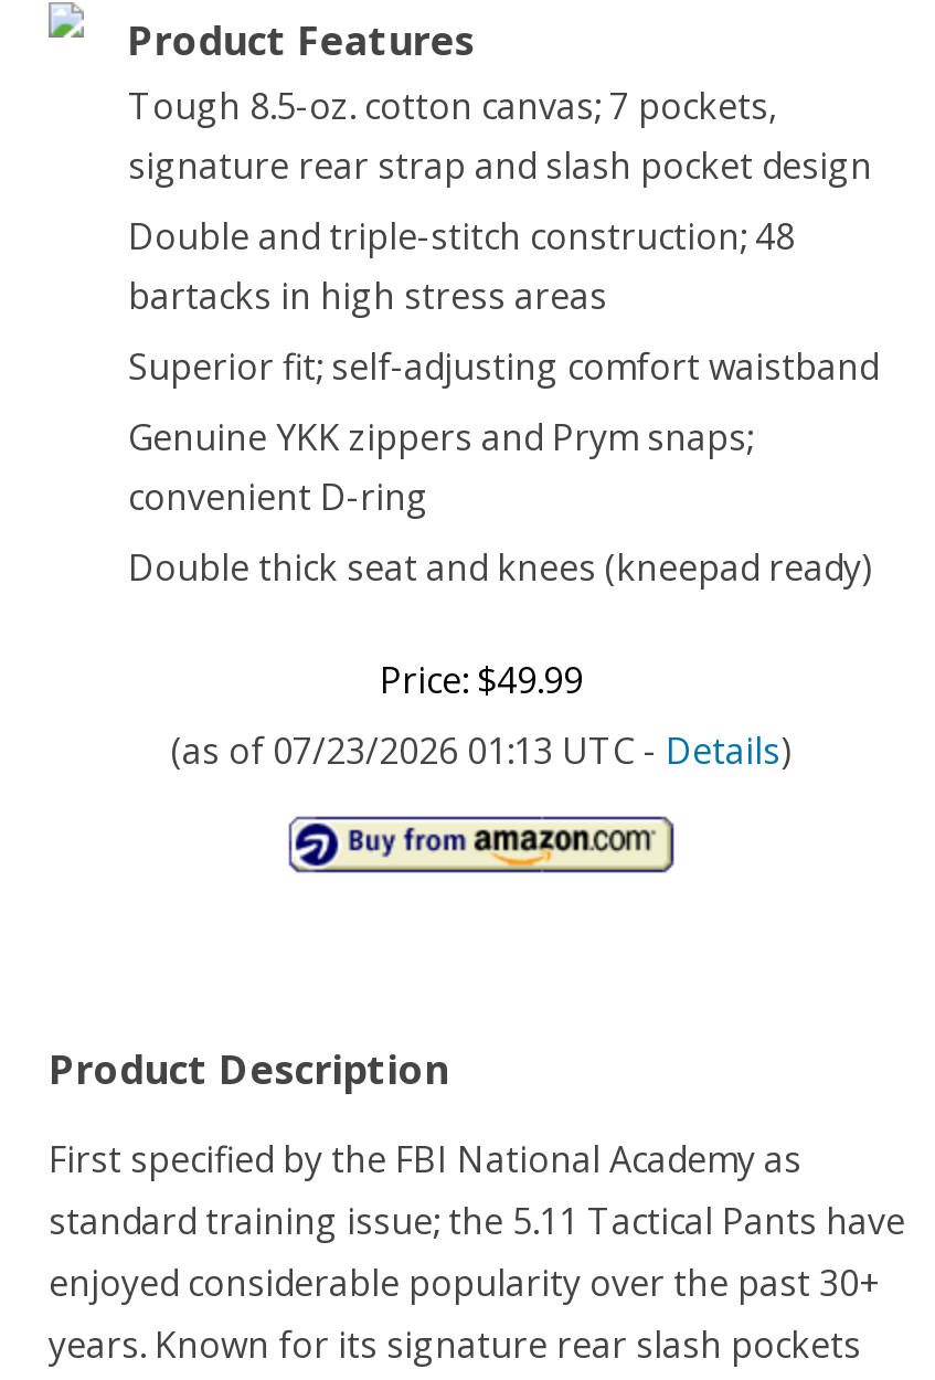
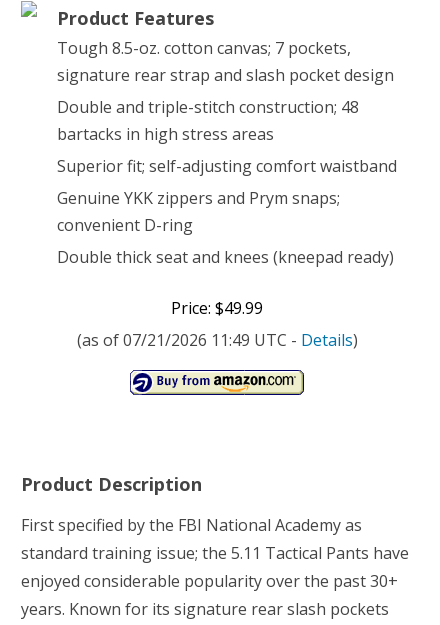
[171,727,791,776] (as of 07/23/2026 01:13 UTC - Details) -> [76,329,357,351] (as of 07/21/2026 11:49 UTC - Details)

